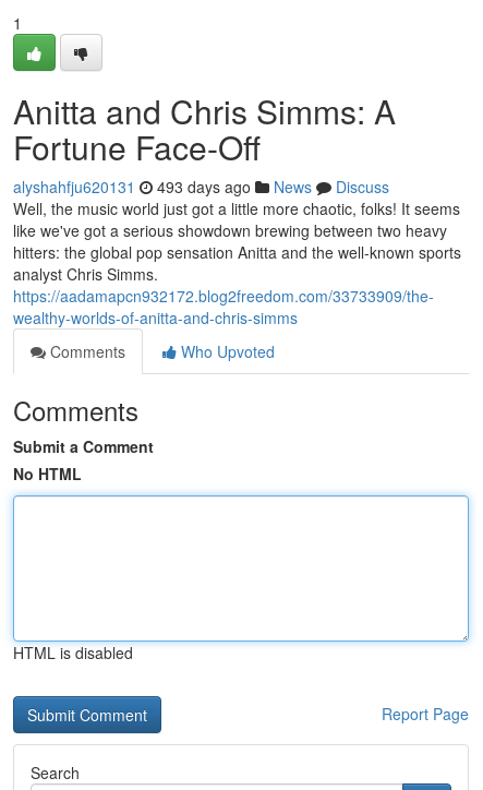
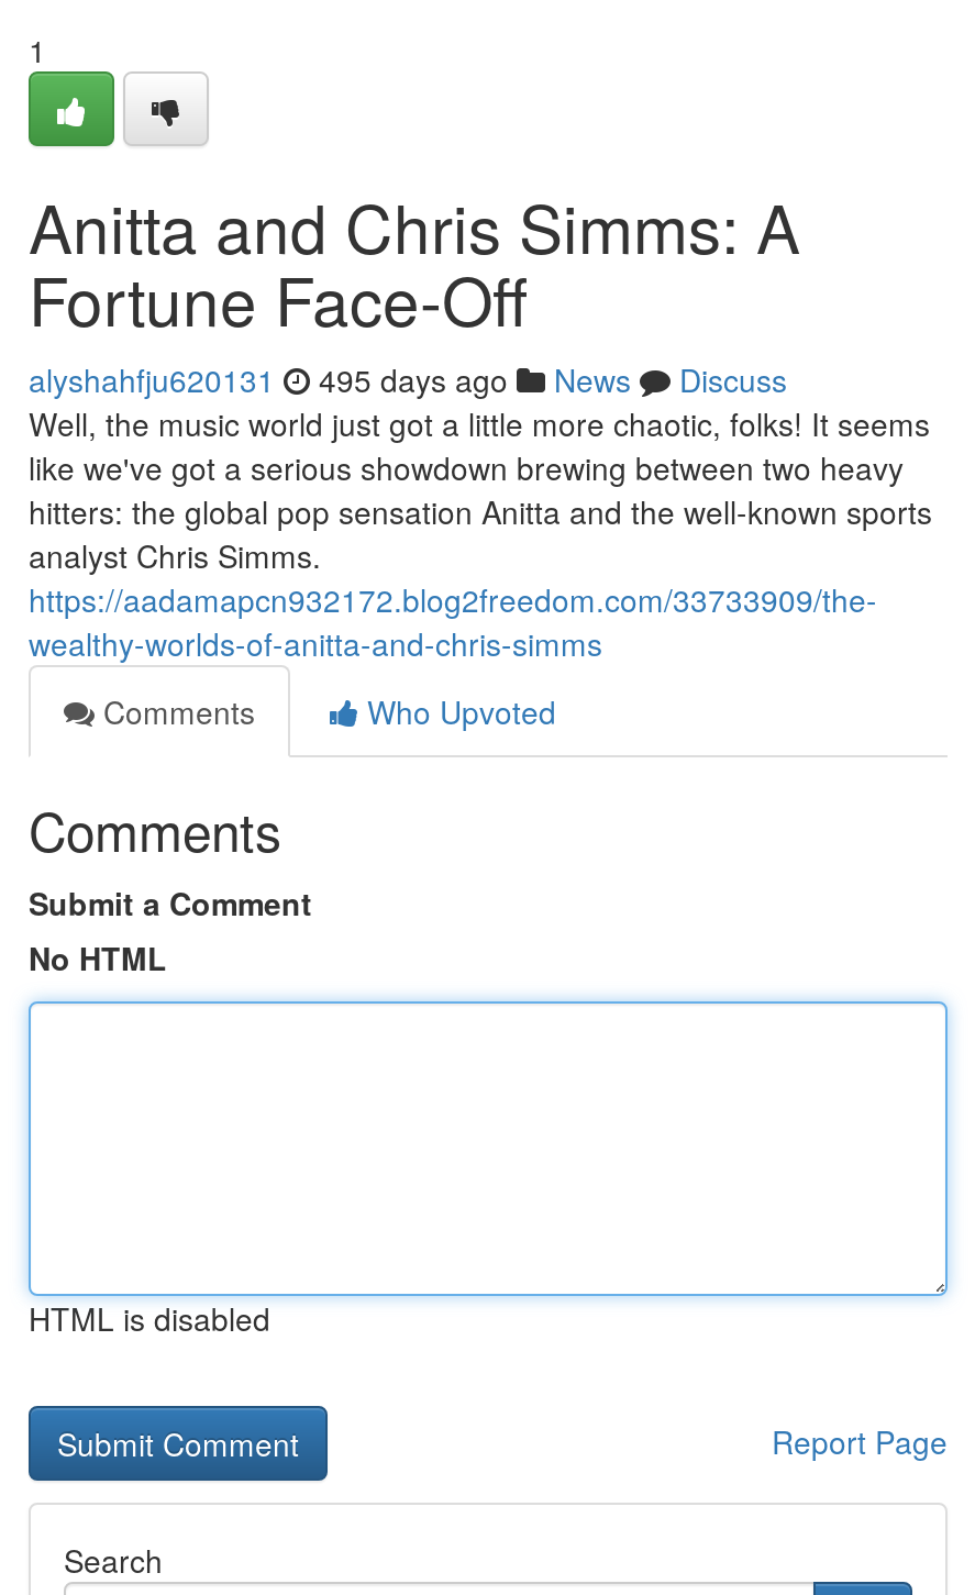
[13,176,389,197] alyshahfju620131 493 days ago News Discuss -> [29,357,787,401] alyshahfju620131 495 days ago News Discuss

